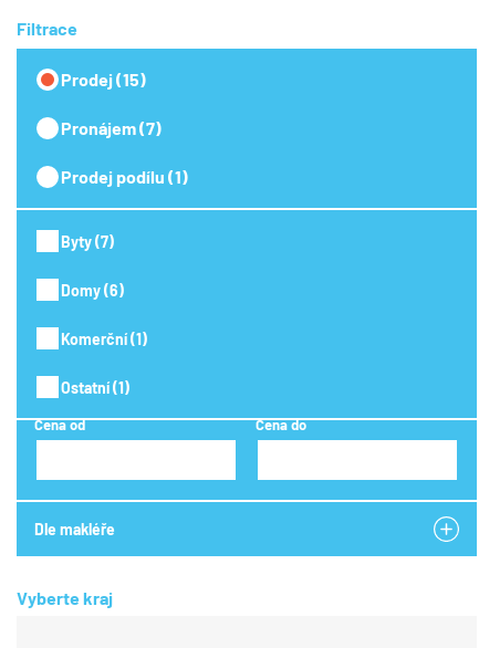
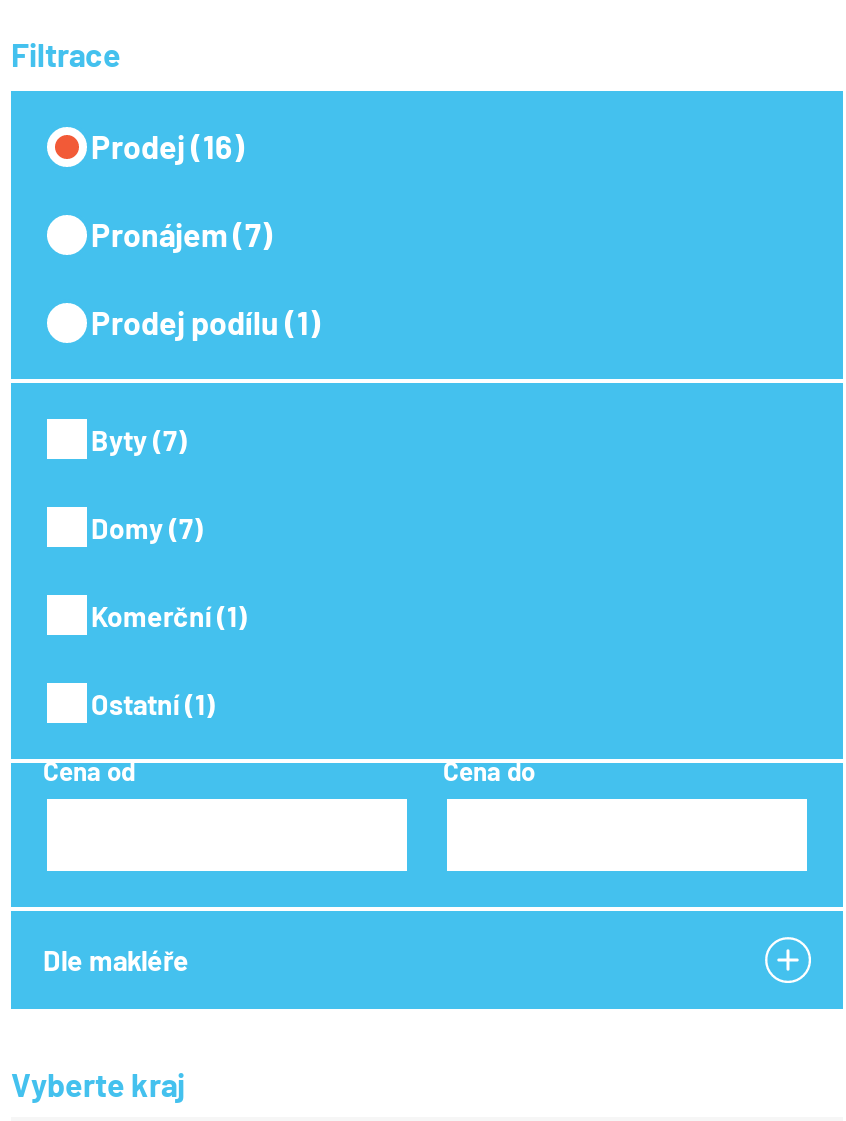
[61,69,146,90] Prodej (15) -> [91,127,245,165] Prodej (16)
[61,280,124,299] Domy (6) -> [91,510,203,544] Domy (7)

